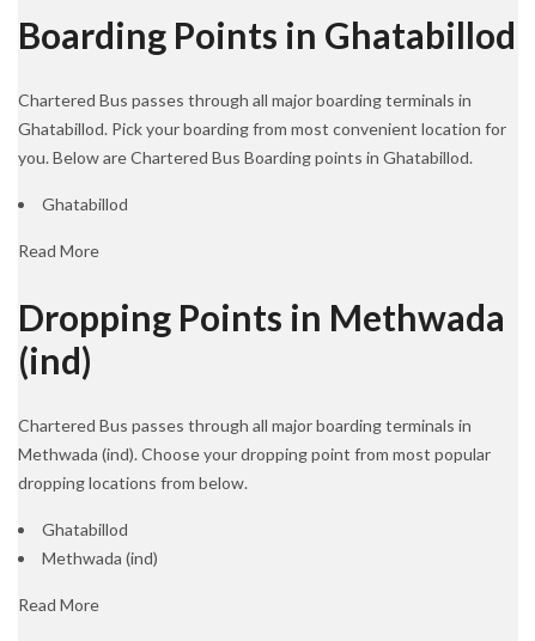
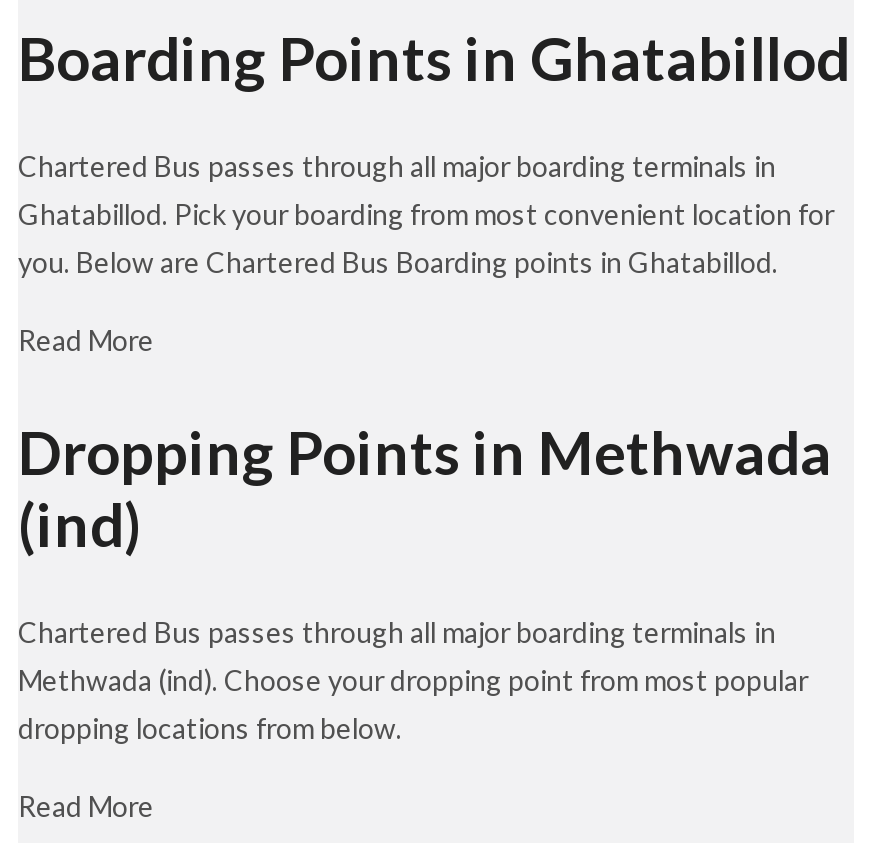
[42,194,128,214] Ghatabillod -> none
[42,519,158,568] Ghatabillod | Methwada (ind) -> none

